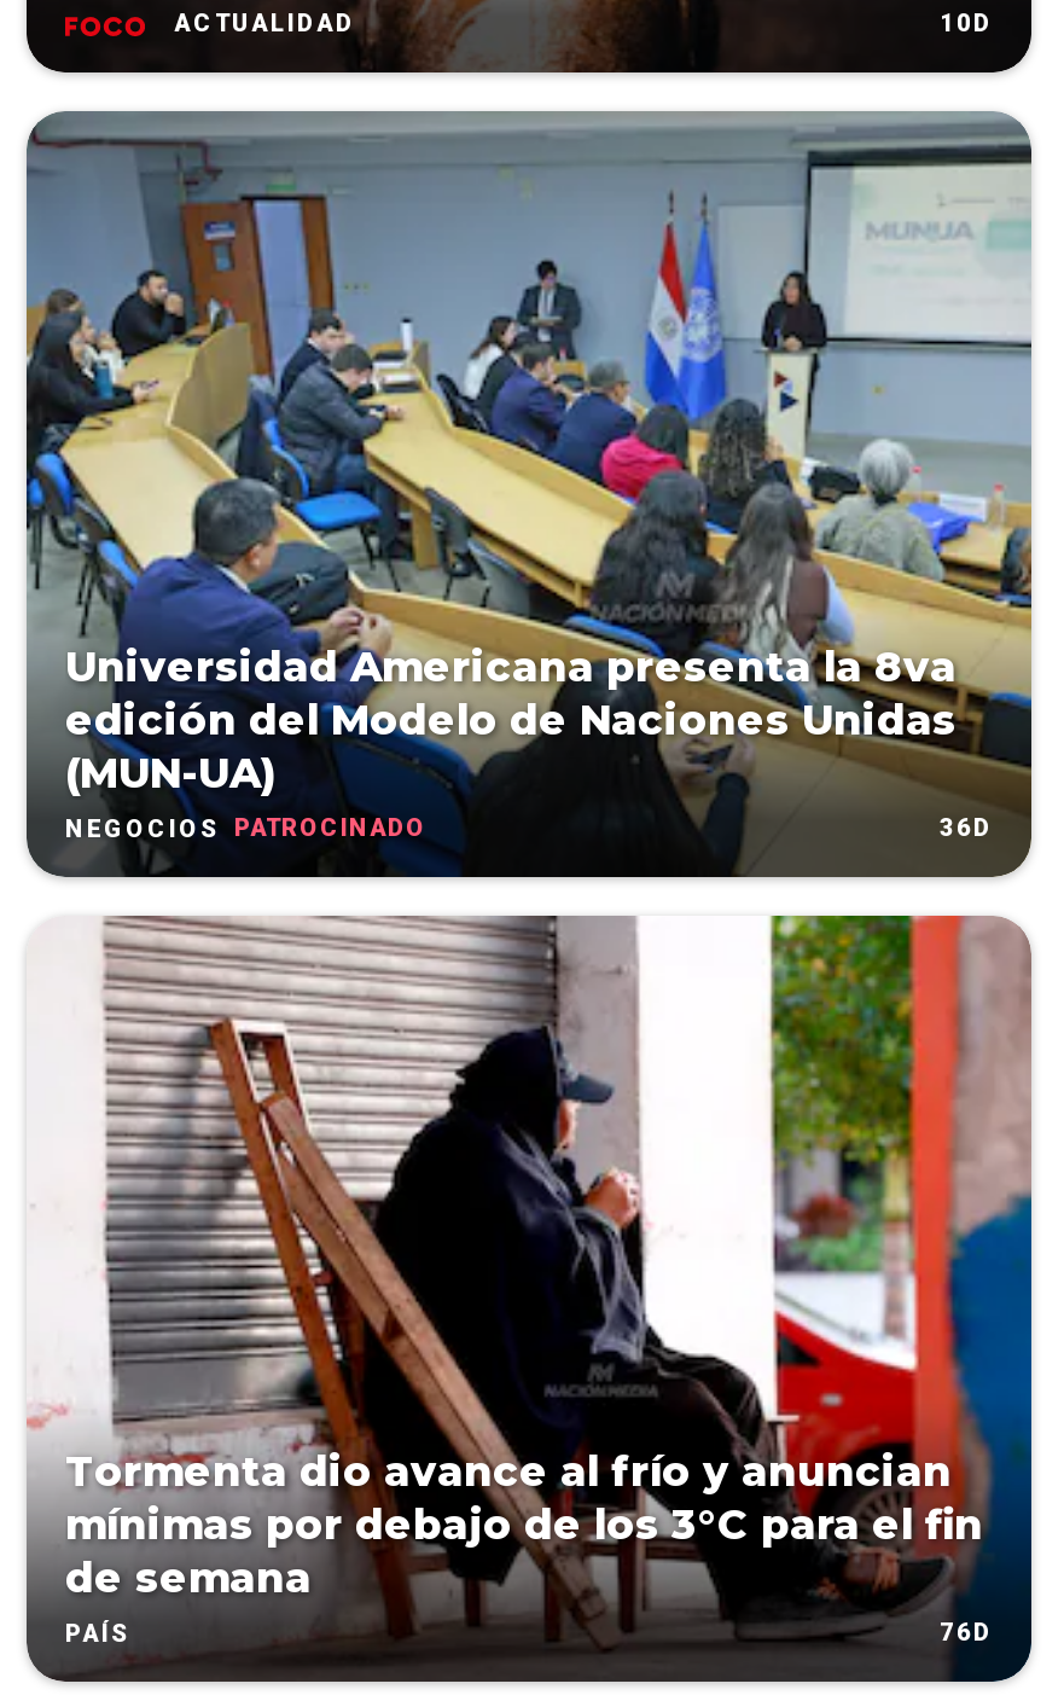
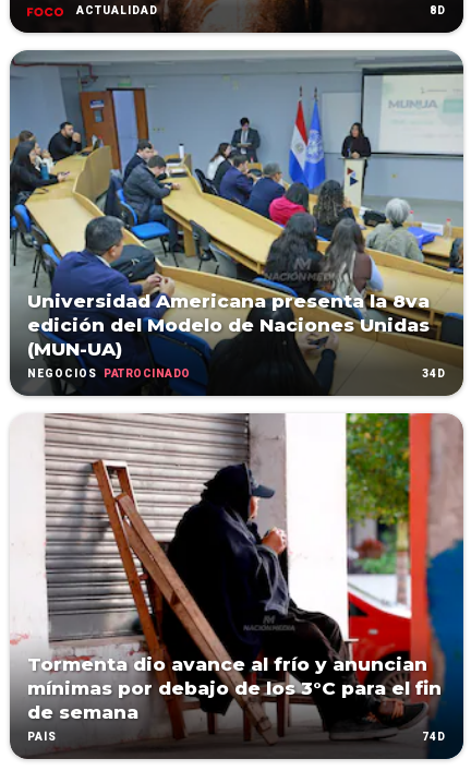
[940,10,993,36] 10D -> [430,4,446,16] 8D
[940,814,993,841] 36D -> [422,368,446,380] 34D
[940,1619,993,1646] 76D -> [422,731,446,743] 74D

